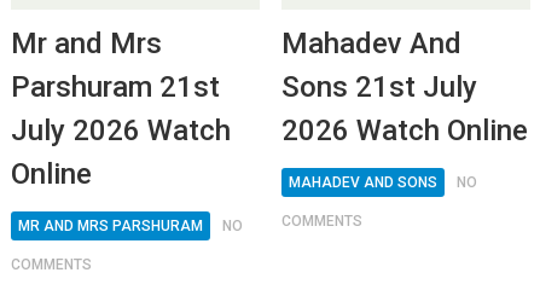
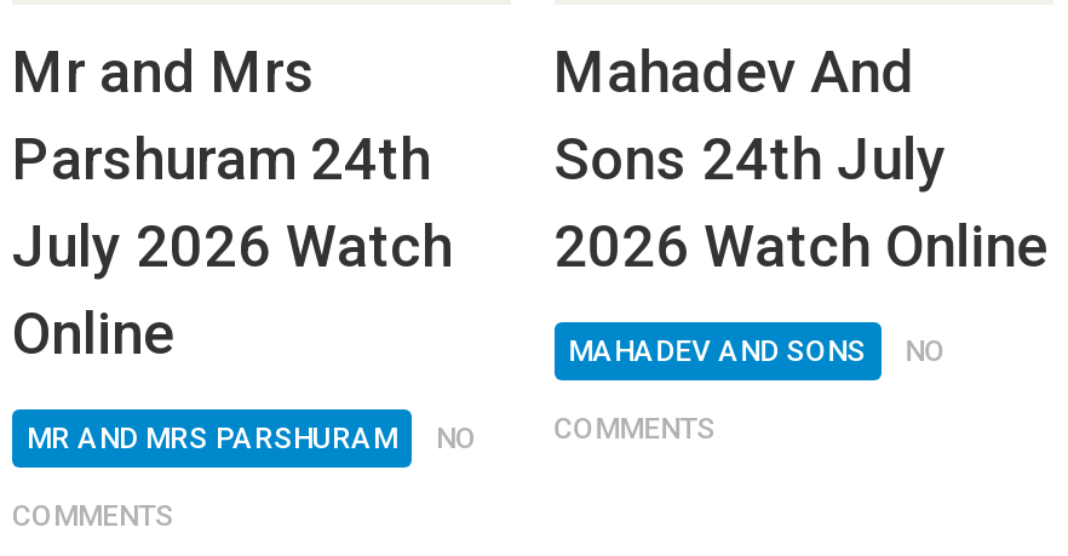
[11,71,220,105] Parshuram 21st -> [12,126,431,194] Parshuram 24th
[281,71,477,105] Sons 21st July -> [554,126,946,194] Sons 24th July

